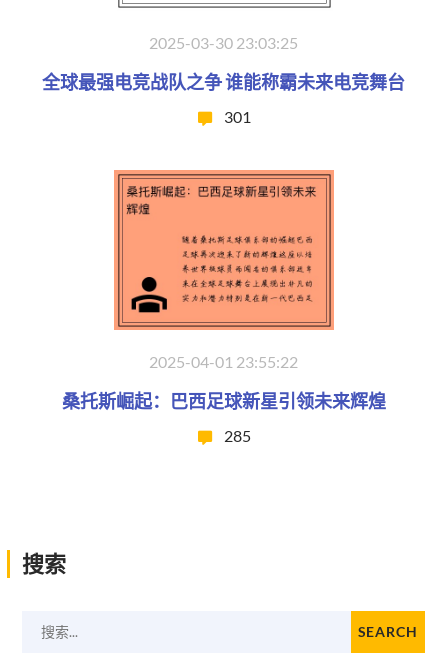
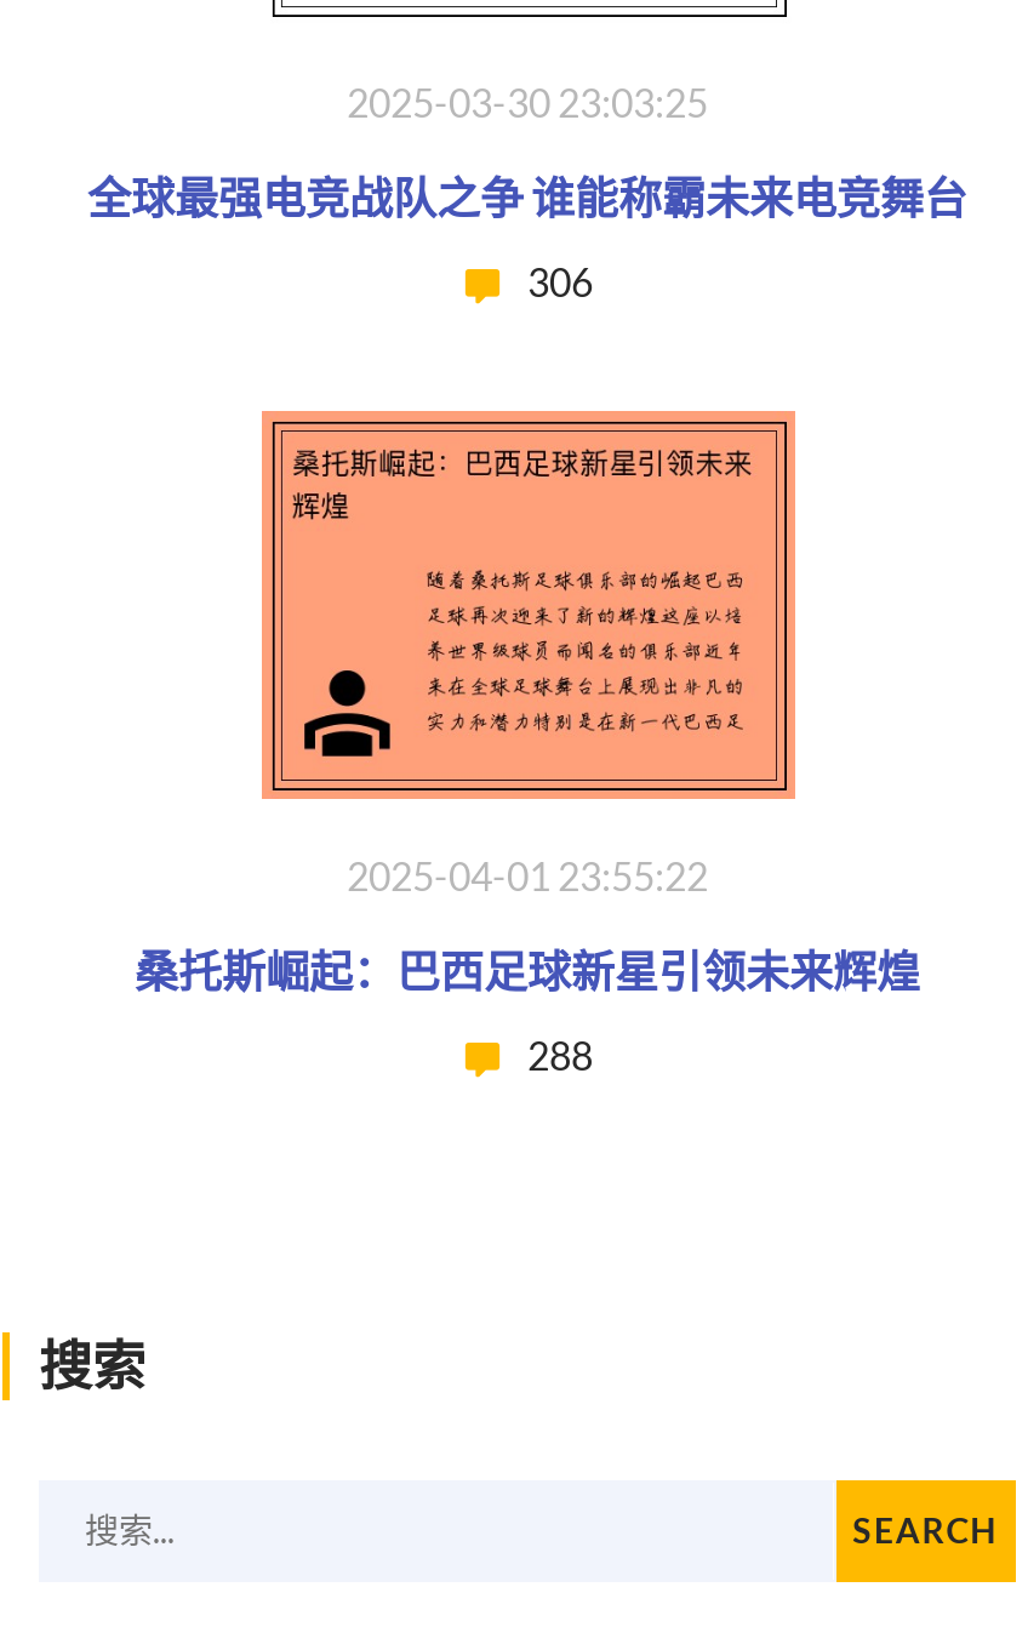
[220,107,250,126] 301 -> [520,258,593,304] 306
[220,426,250,445] 285 -> [520,1031,593,1077] 288

